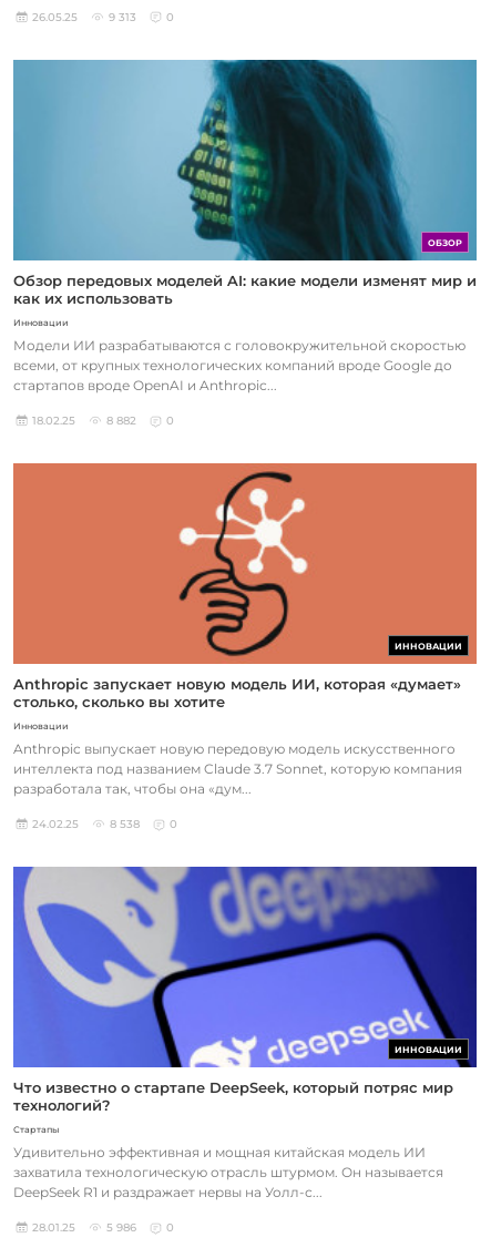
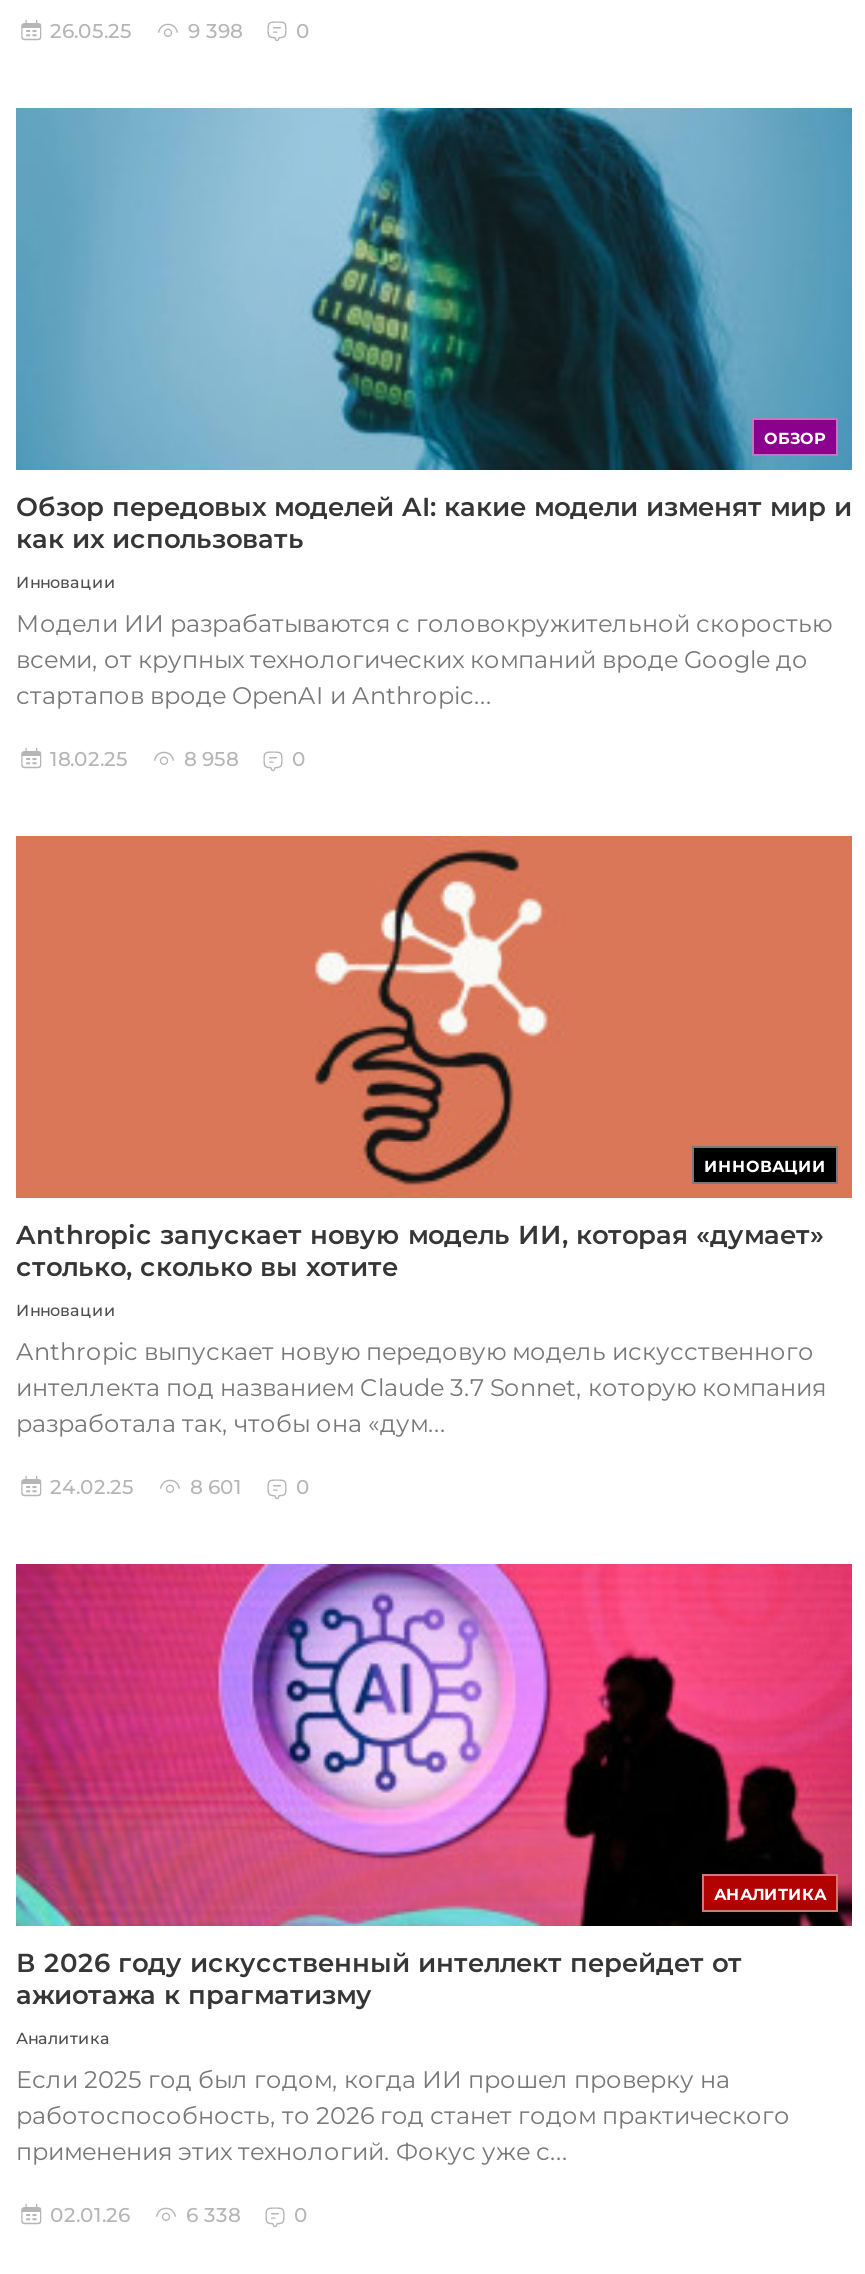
[109,10,136,24] 9 313 -> [188,18,242,44] 9 398
[106,414,136,428] 8 882 -> [184,746,238,772] 8 958
[110,817,140,831] 8 538 -> [190,1474,242,1500] 8 601
[12,866,478,1068] [image] | ИННОВАЦИИ -> [14,1562,854,1928] [image] | АНАЛИТИКА
[13,1079,453,1114] Что известно о стартапе DeepSeek, который потряс мир | технологий? -> [16,1947,742,2011] В 2026 году искусственный интеллект перейдет от | ажиотажа к прагматизму
[13,1124,59,1135] Стартапы -> [16,2029,110,2049] Аналитика
[13,1144,443,1201] Удивительно эффективная и мощная китайская модель ИИ | захватила технологическую отрасль штурмом. Он называется | DeepSeek R1 и раздражает нервы на Уолл-с... -> [16,2065,790,2167] Если 2025 год был годом, когда ИИ прошел проверку на | работоспособность, то 2026 год станет годом практического | применения этих технологий. Фокус уже с...
[32,1221,136,1235] 28.01.25 | 5 986 -> [50,2203,240,2229] 02.01.26 | 6 338

